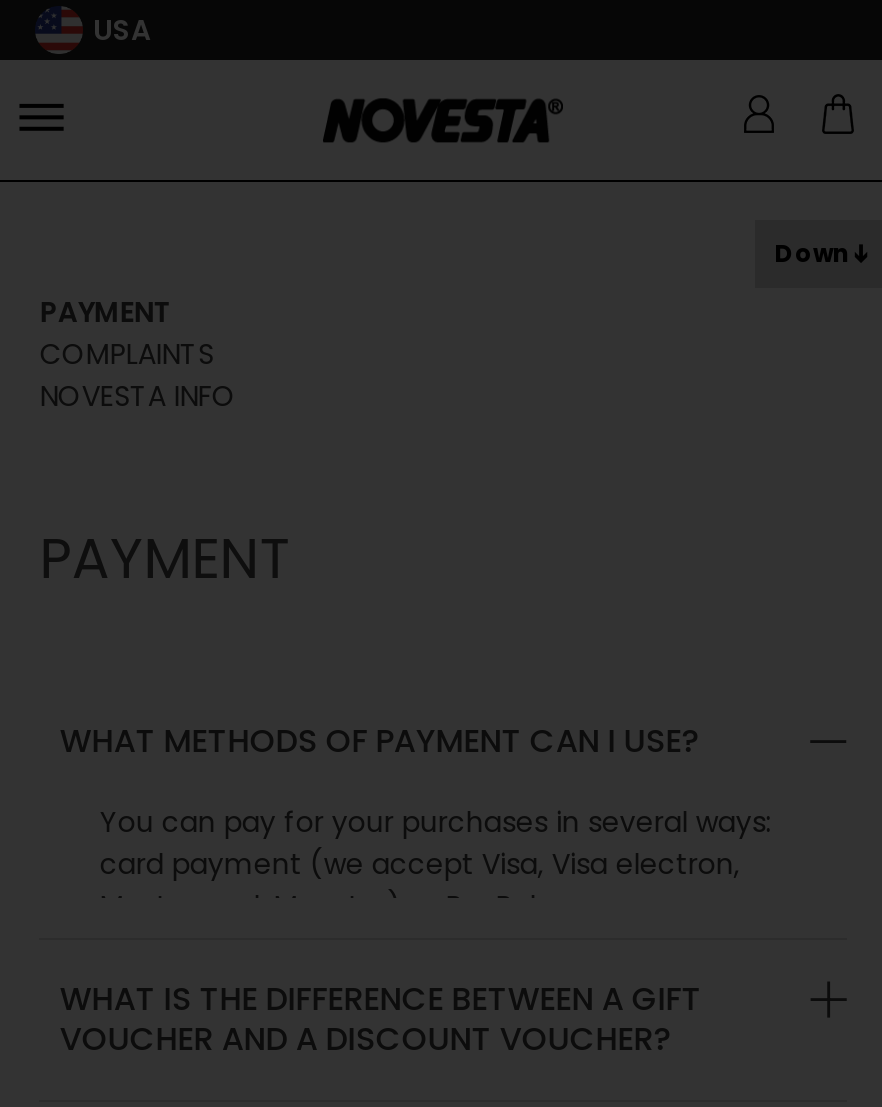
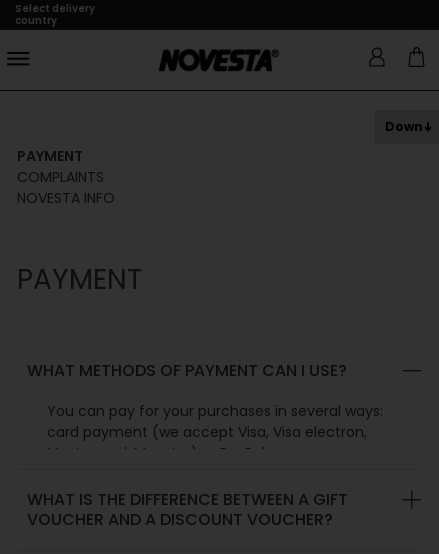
[93,9,151,49] USA -> [15,1,95,28] Select delivery | country

